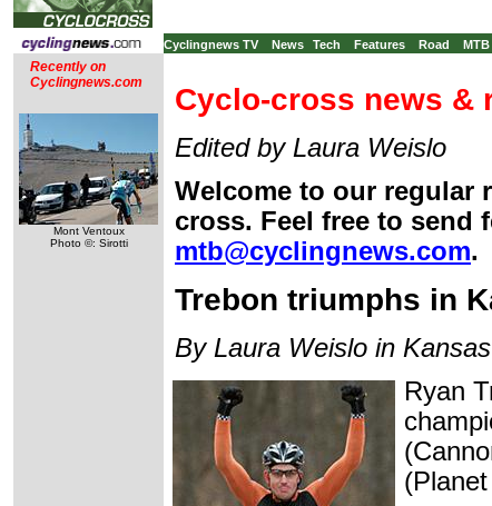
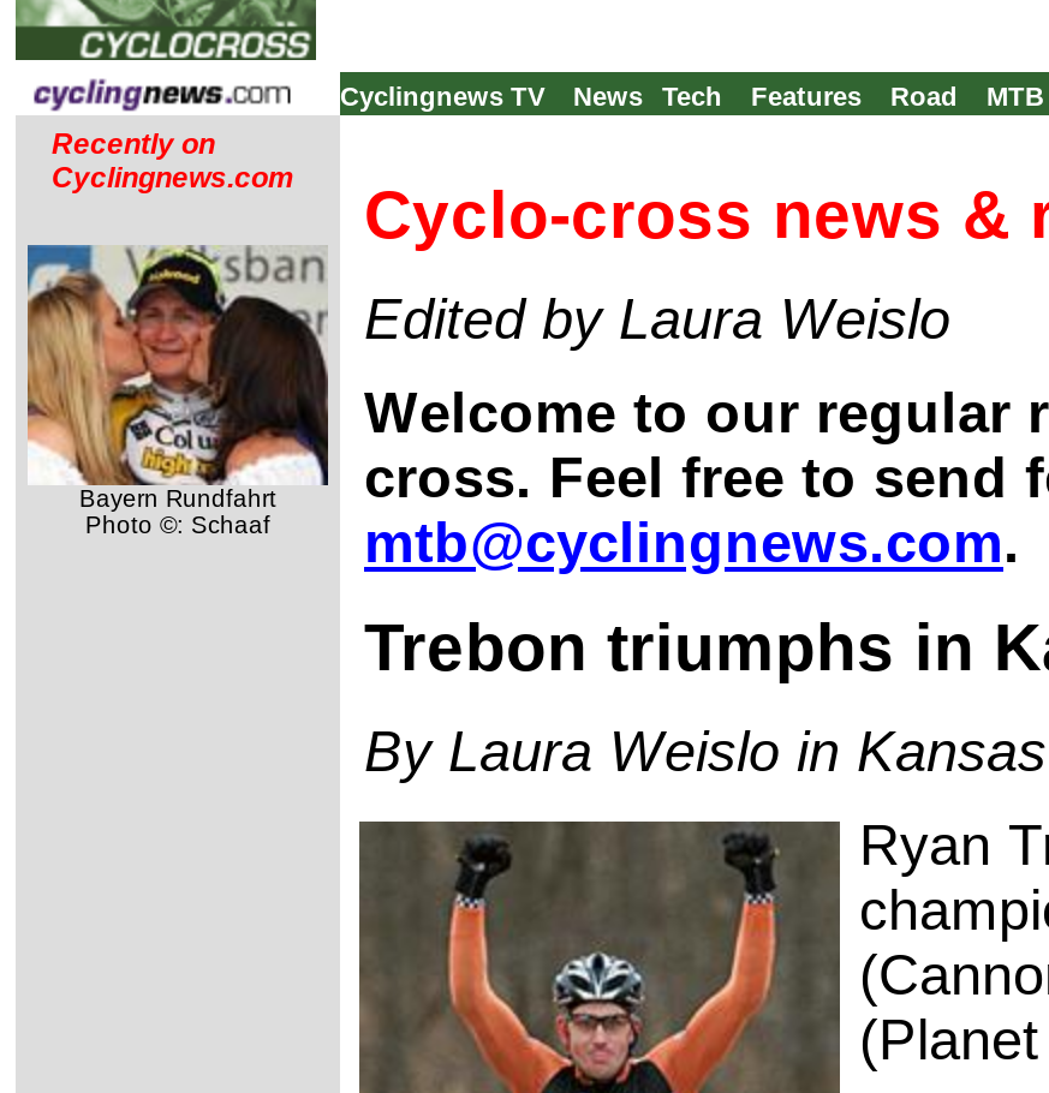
[18,113,158,249] [image] | Mont Ventoux | Photo ©: Sirotti -> [25,245,328,538] [image] | Bayern Rundfahrt | Photo ©: Schaaf

